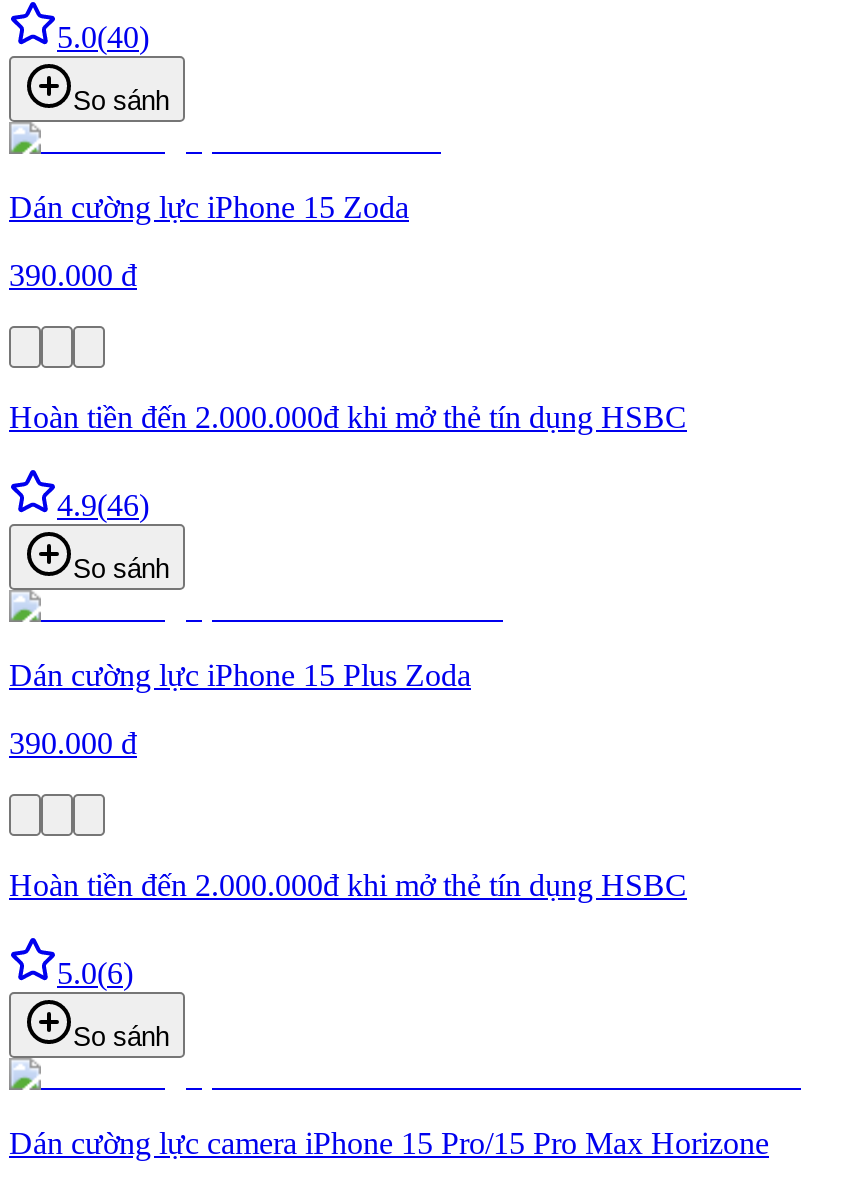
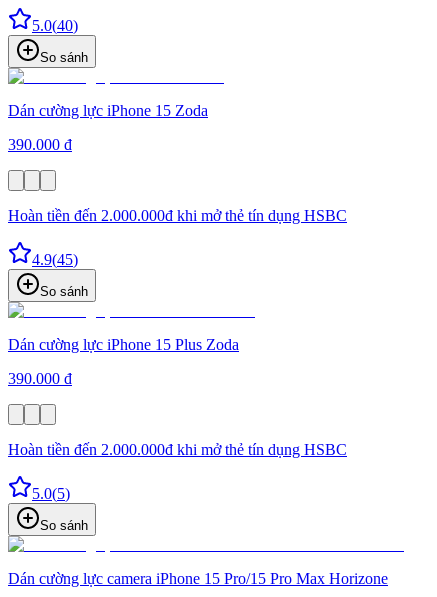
[57,487,149,521] 4.9(46) -> [32,250,78,267] 4.9(45)
[57,955,133,989] 5.0(6) -> [32,484,70,501] 5.0(5)

